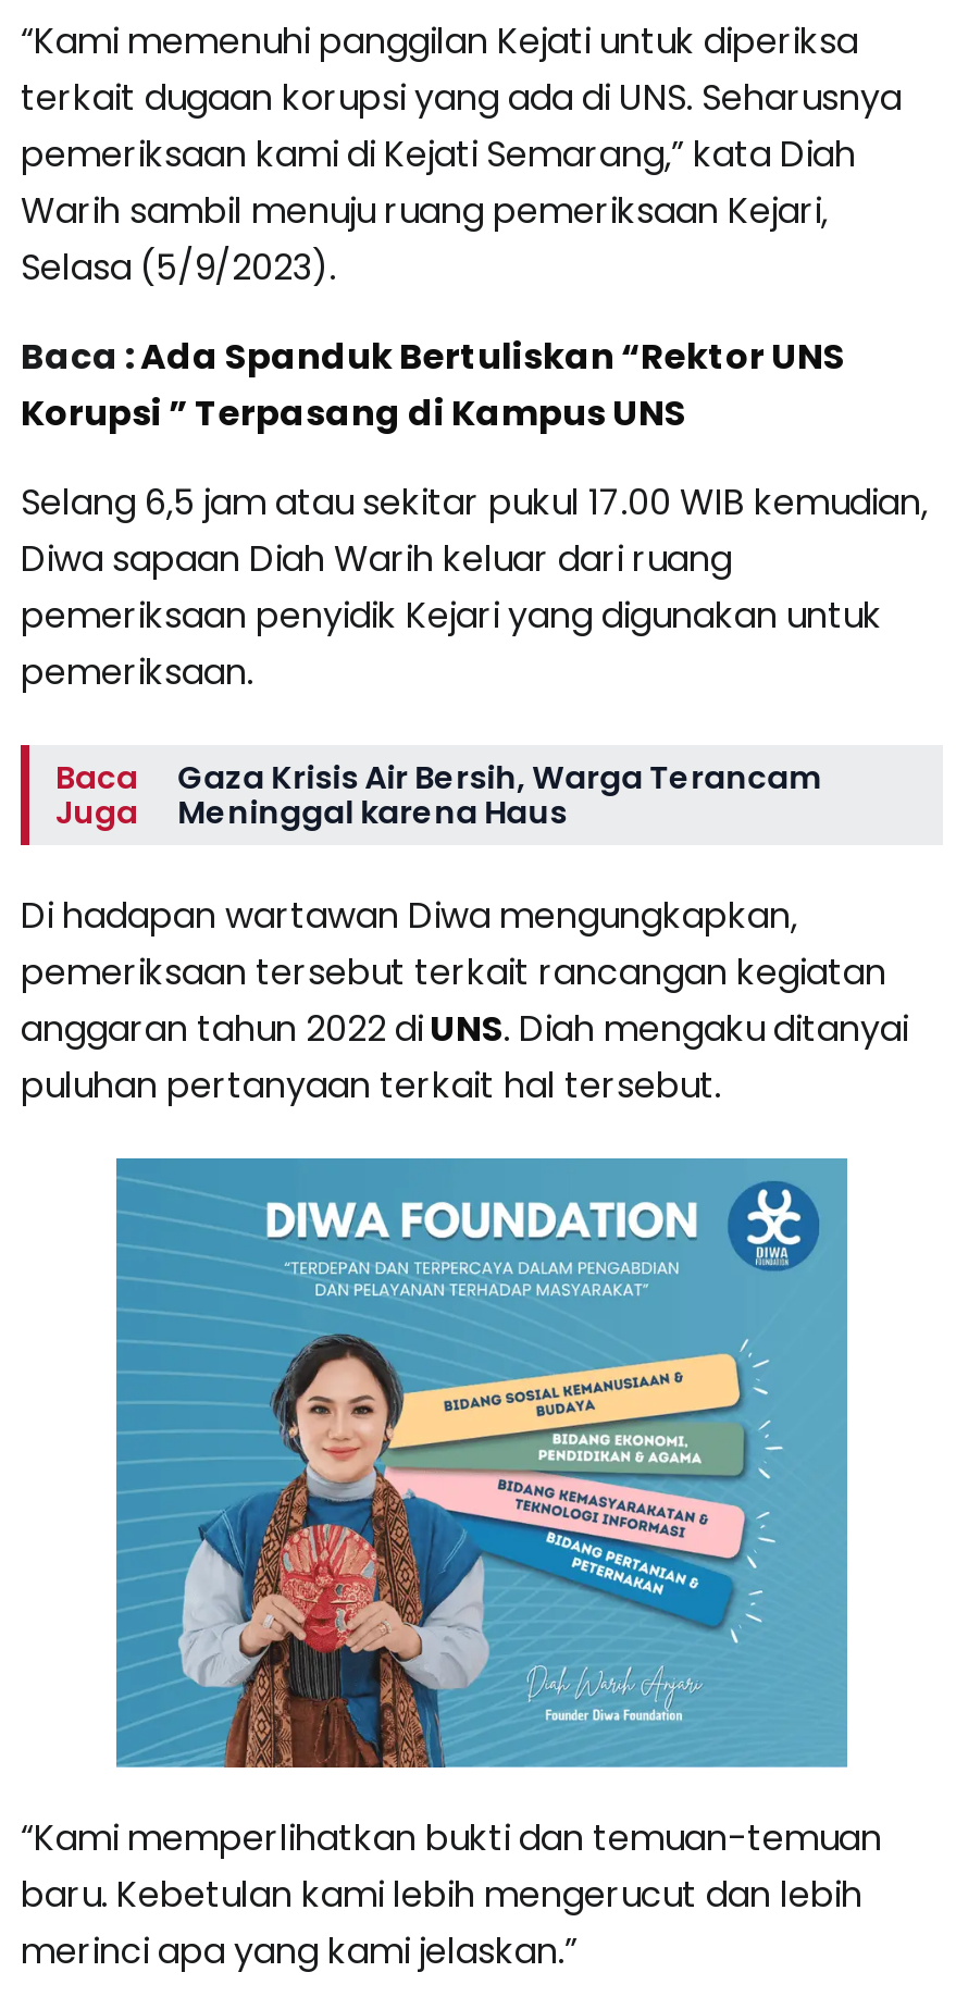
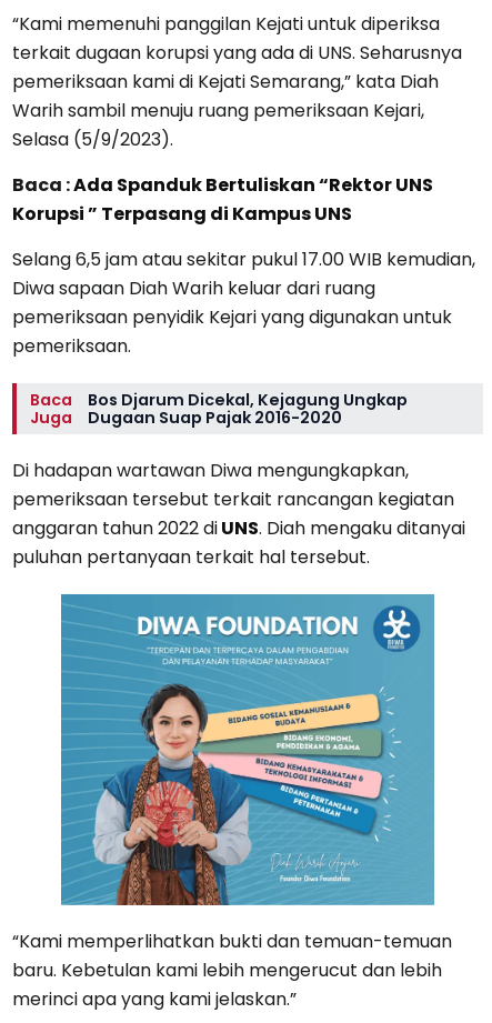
[177,755,824,833] Gaza Krisis Air Bersih, Warga Terancam | Meninggal karena Haus -> [88,388,408,428] Bos Djarum Dicekal, Kejagung Ungkap | Dugaan Suap Pajak 2016-2020

